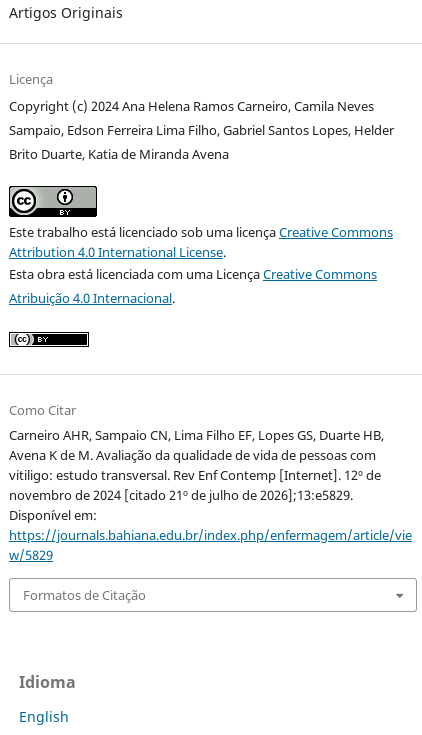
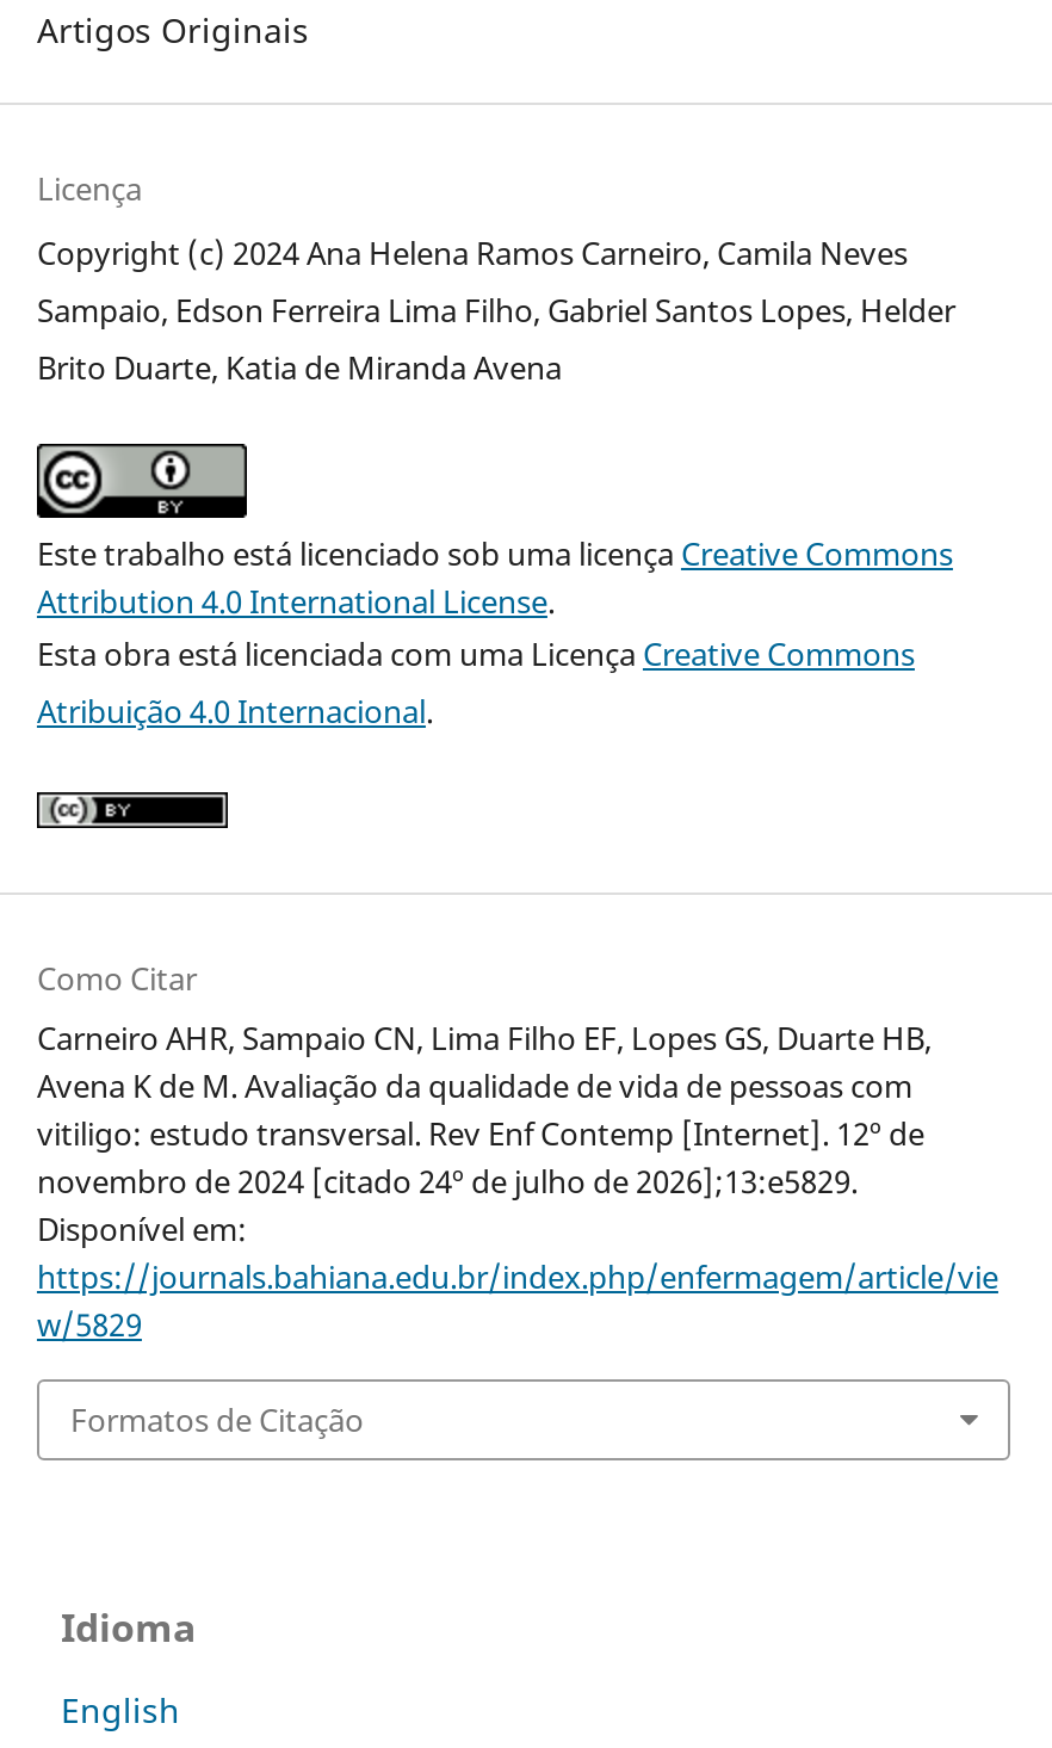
[9,486,353,504] novembro de 2024 [citado 21º de julho de 2026];13:e5829. -> [37,1160,858,1202] novembro de 2024 [citado 24º de julho de 2026];13:e5829.

